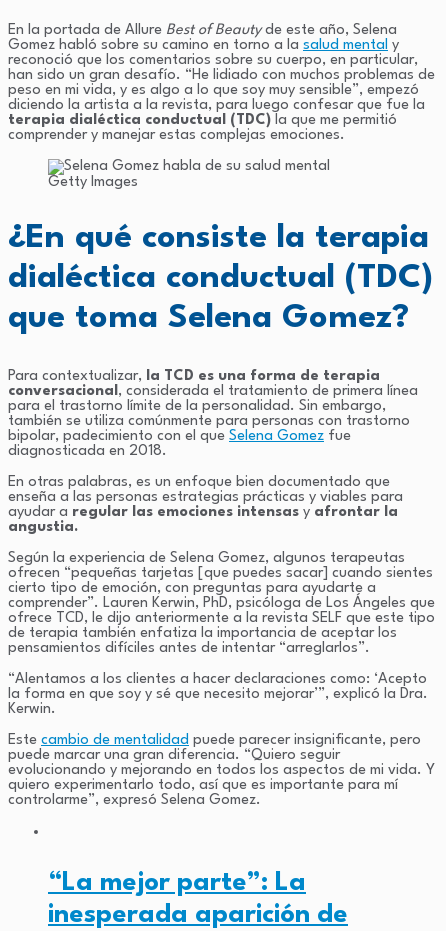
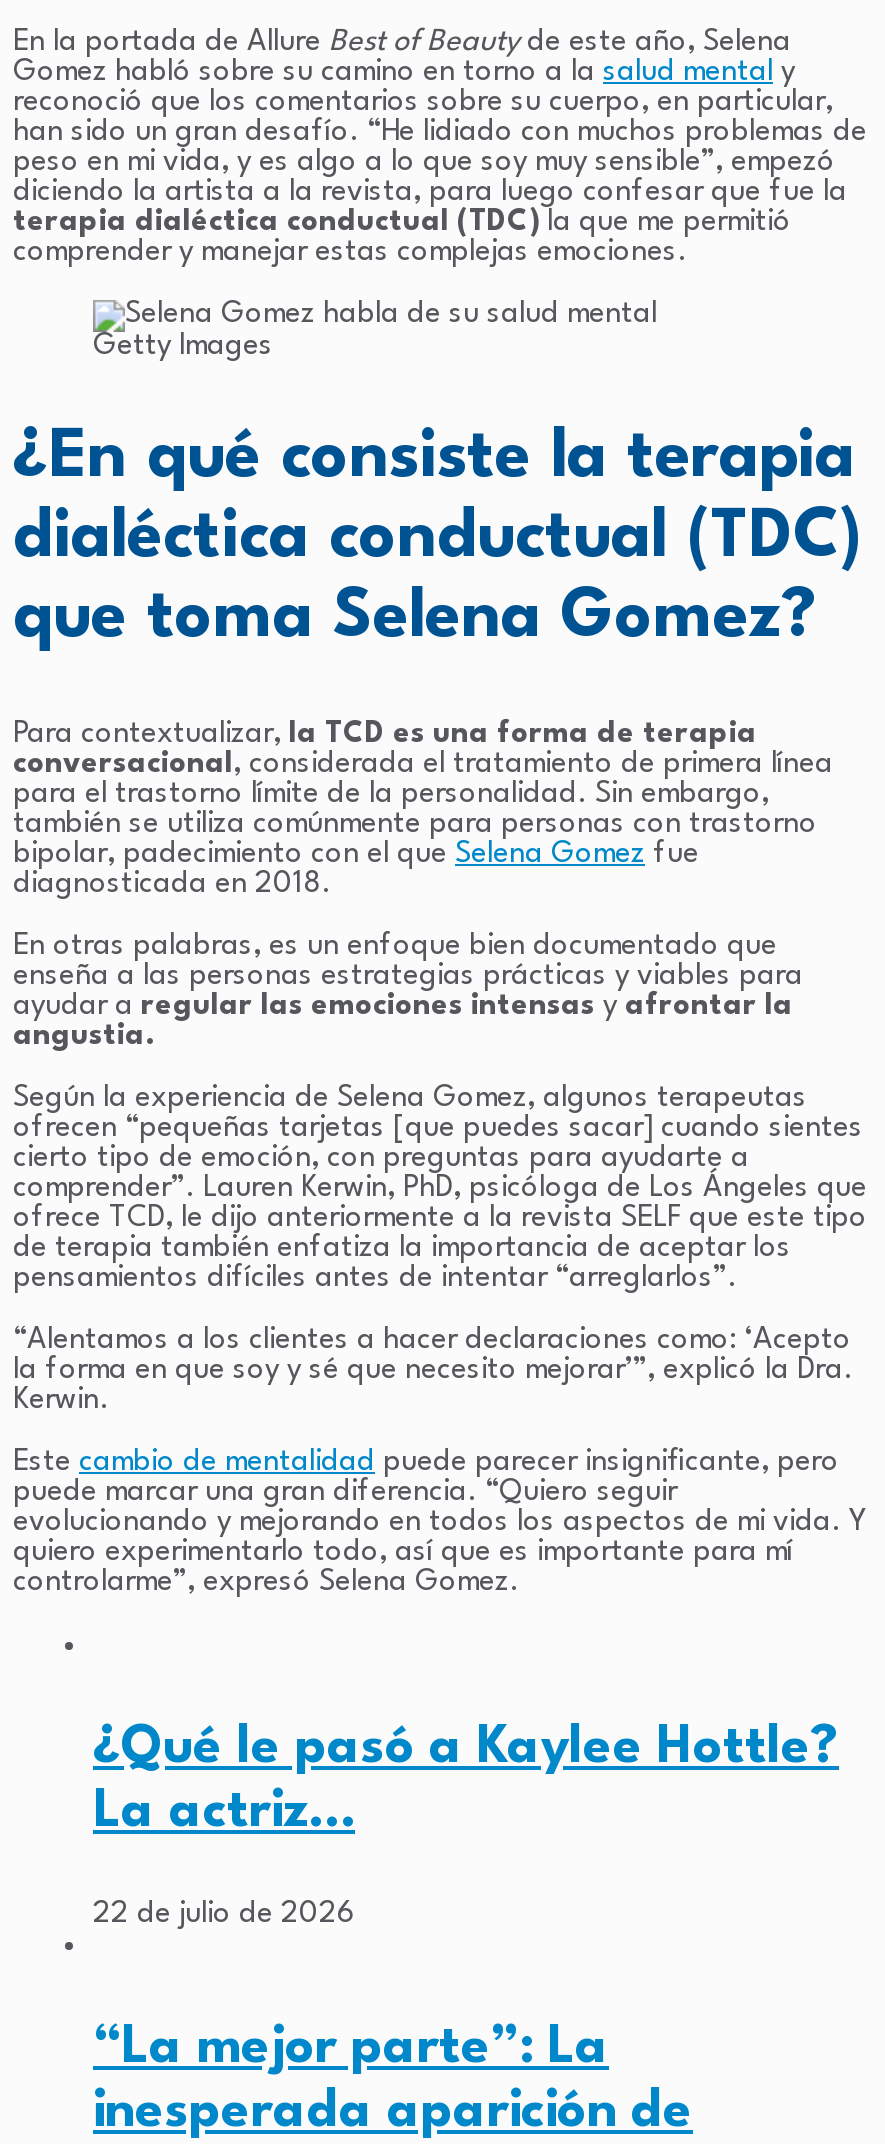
none -> [93,1723,839,1931] ¿Qué le pasó a Kaylee Hottle? | La actriz… | 22 de julio de 2026

